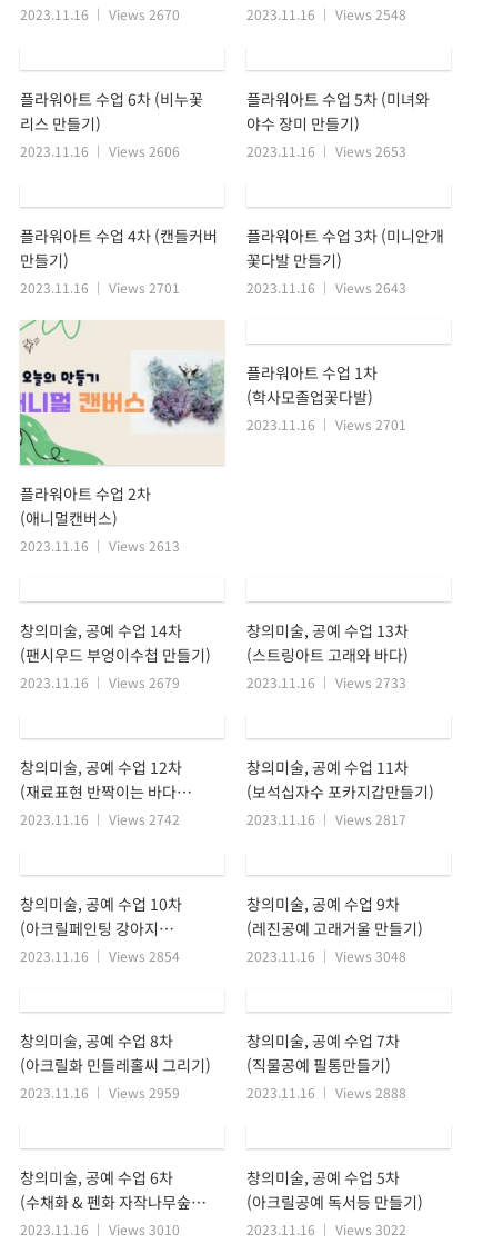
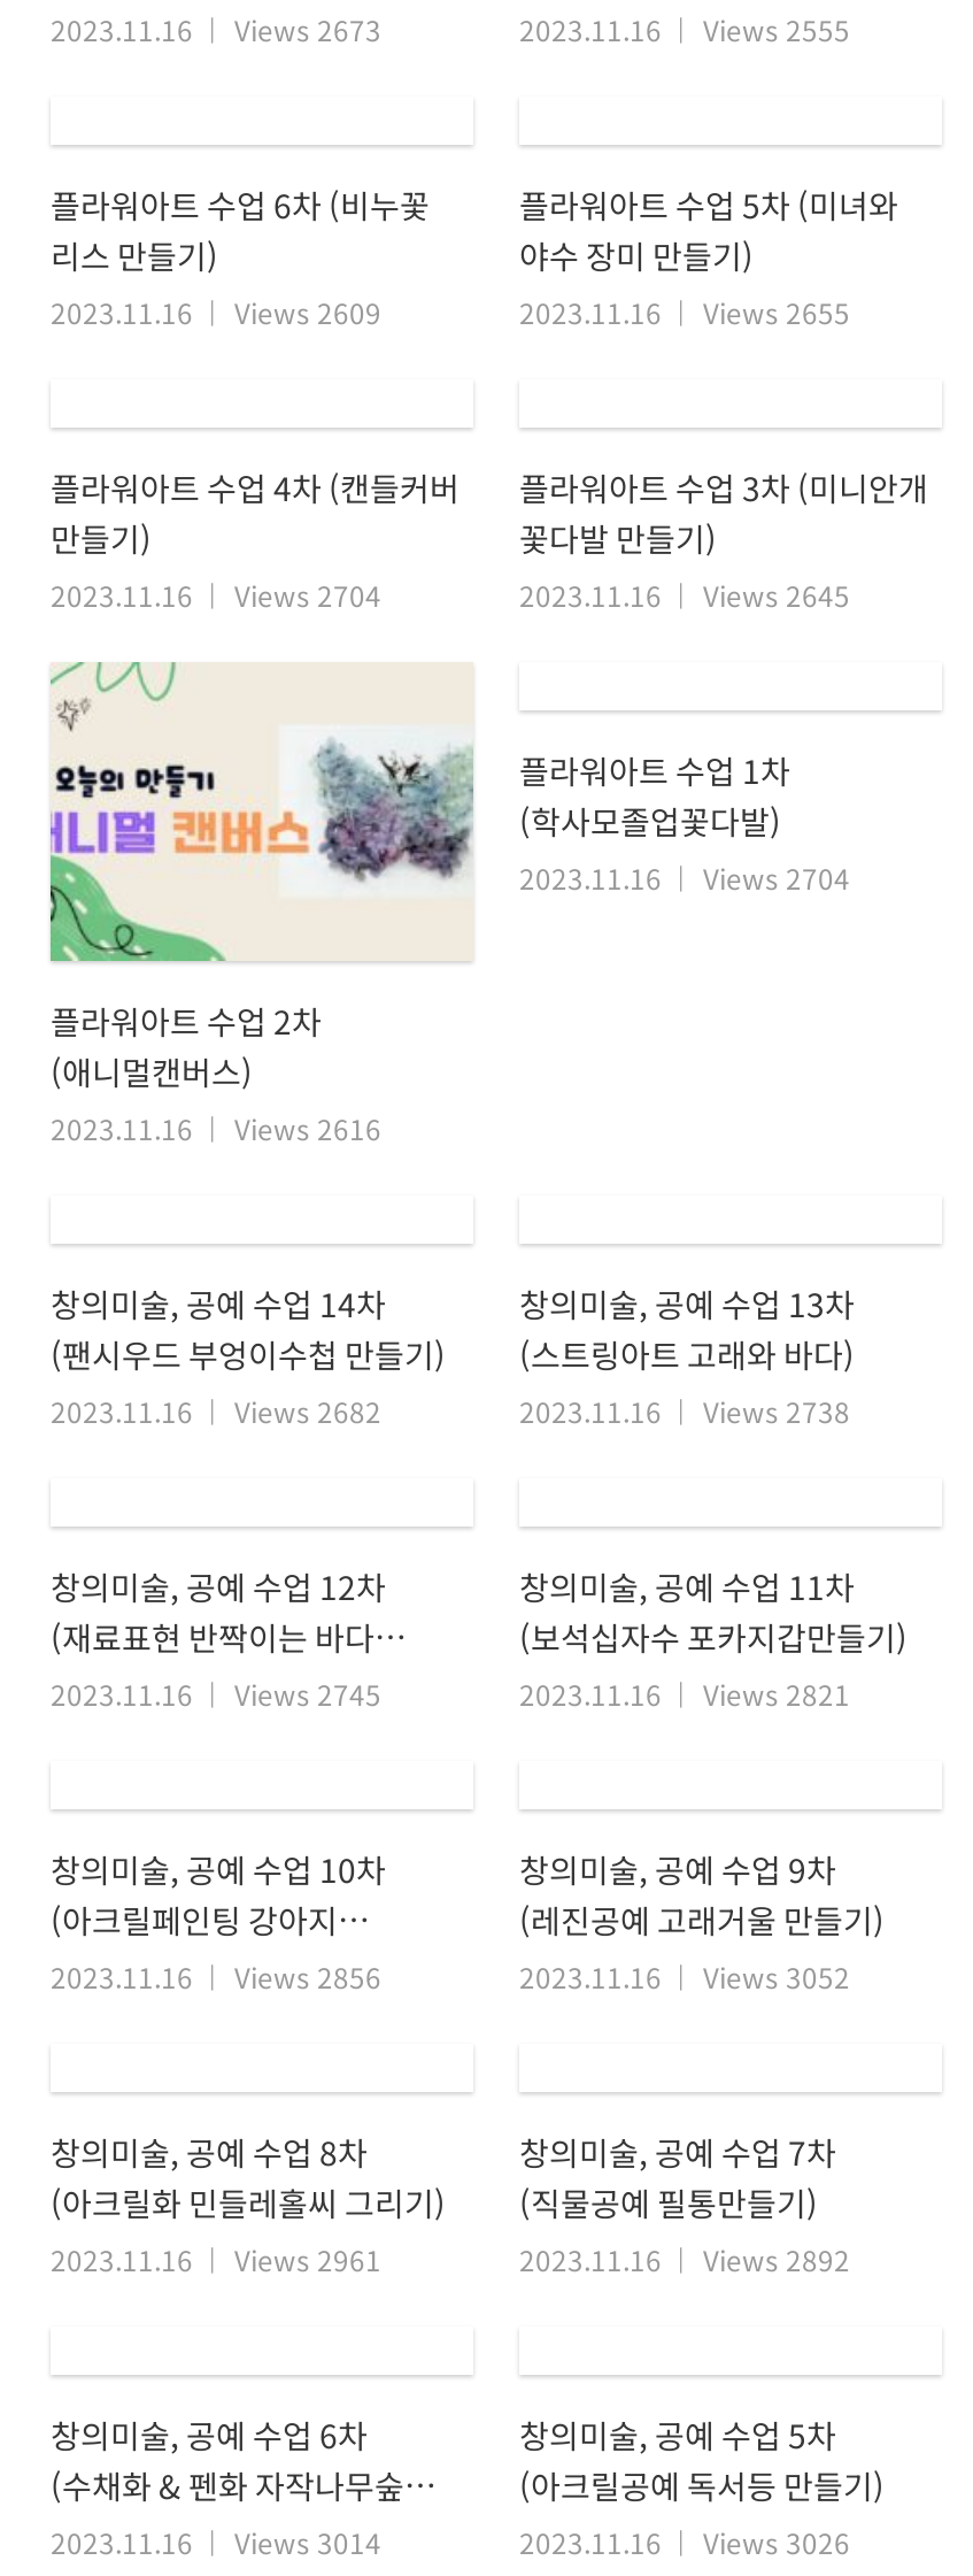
[20,4,180,23] 2023.11.16 Views 2670 -> [51,9,381,48] 2023.11.16 Views 2673
[246,4,406,23] 2023.11.16 Views 2548 -> [519,9,850,48] 2023.11.16 Views 2555
[20,141,180,160] 2023.11.16 Views 2606 -> [51,292,381,331] 2023.11.16 Views 2609
[246,141,406,160] 2023.11.16 Views 2653 -> [519,292,850,331] 2023.11.16 Views 2655
[20,278,180,297] 2023.11.16 Views 2701 -> [51,575,381,614] 2023.11.16 Views 2704
[246,278,406,297] 2023.11.16 Views 2643 -> [519,575,850,614] 2023.11.16 Views 2645
[246,415,406,434] 2023.11.16 Views 2701 -> [519,858,850,897] 2023.11.16 Views 2704
[20,535,180,554] 2023.11.16 Views 2613 -> [51,1107,381,1146] 2023.11.16 Views 2616
[20,672,180,691] 2023.11.16 Views 2679 -> [51,1390,381,1429] 2023.11.16 Views 2682
[246,672,406,691] 2023.11.16 Views 2733 -> [519,1390,850,1429] 2023.11.16 Views 2738
[109,809,180,828] Views 2742 -> [234,1673,381,1712] Views 2745
[246,809,406,828] 2023.11.16 Views 2817 -> [519,1673,850,1712] 2023.11.16 Views 2821
[109,946,180,965] Views 2854 -> [234,1956,381,1995] Views 2856
[246,946,406,965] 2023.11.16 Views 3048 -> [519,1956,850,1995] 2023.11.16 Views 3052
[20,1082,180,1101] 2023.11.16 Views 2959 -> [51,2238,381,2277] 2023.11.16 Views 2961
[246,1082,406,1101] 2023.11.16 Views 2888 -> [519,2238,850,2277] 2023.11.16 Views 2892
[109,1219,180,1238] Views 3010 -> [234,2521,381,2560] Views 3014
[246,1219,406,1238] 2023.11.16 Views 3022 -> [519,2521,850,2560] 2023.11.16 Views 3026

